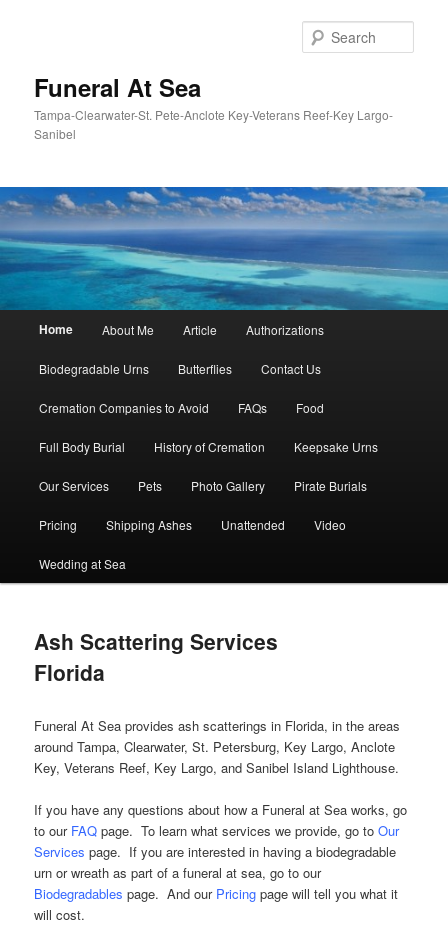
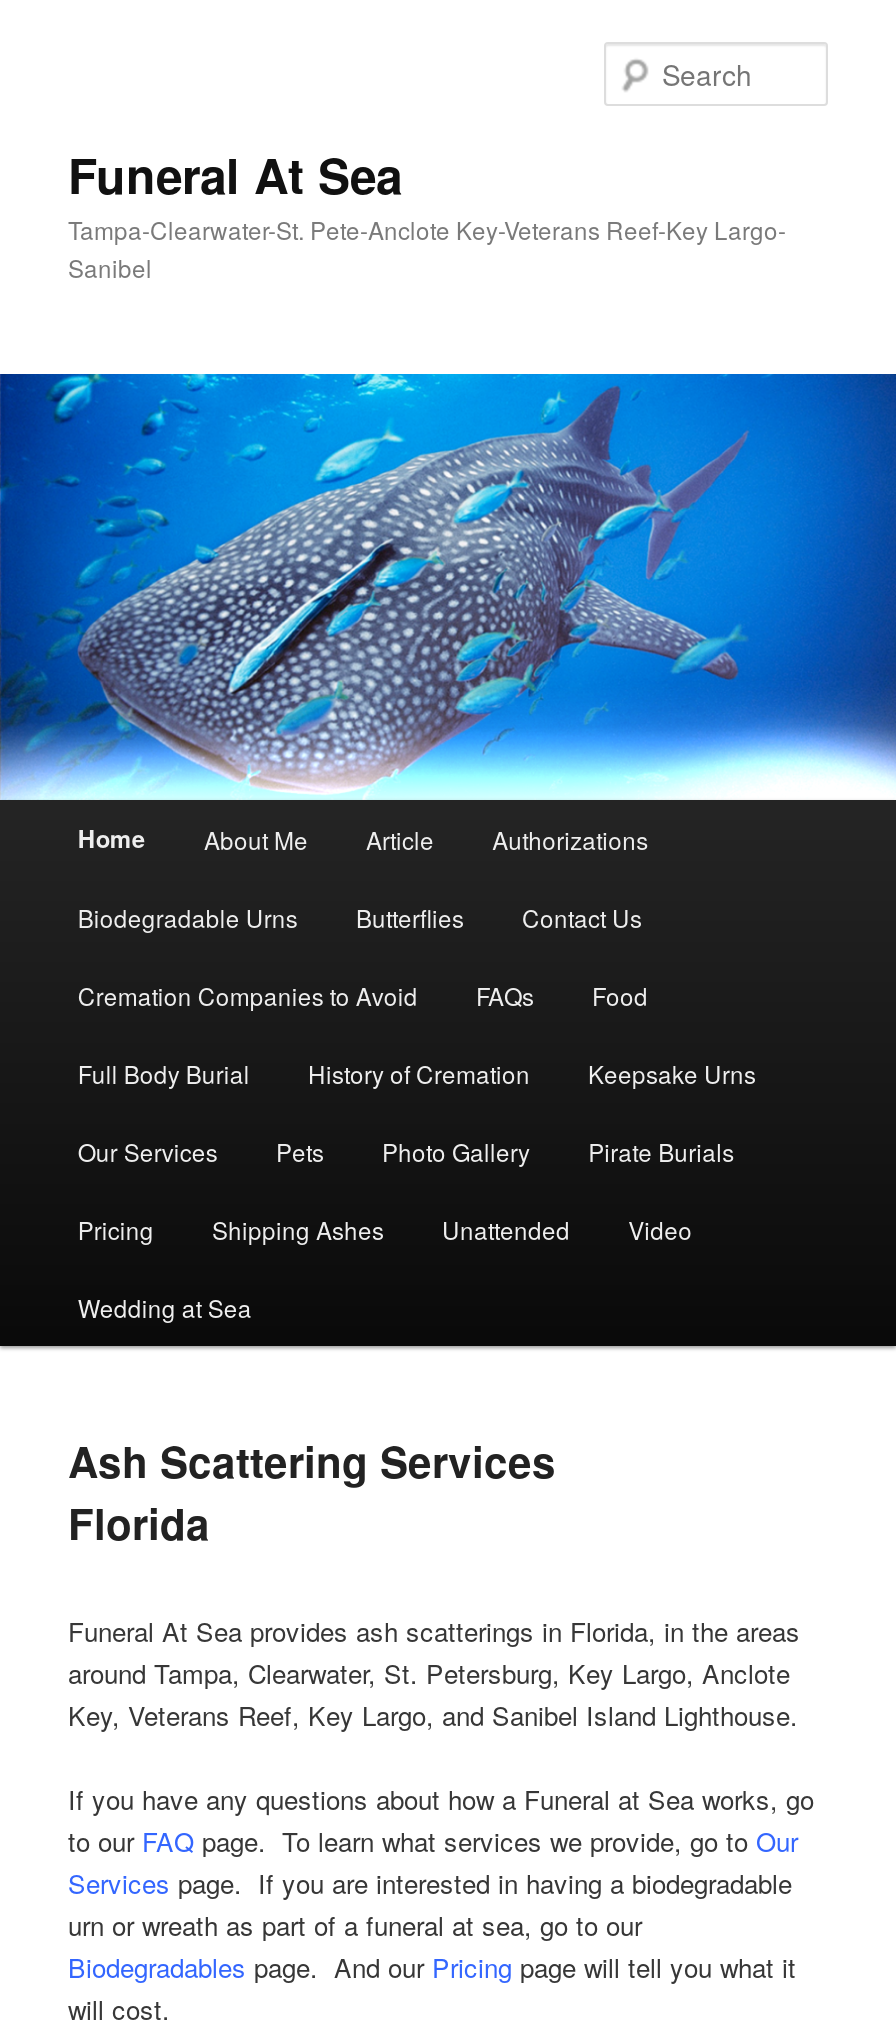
[3,186,445,310] [image] -> [6,372,890,802] [image]

